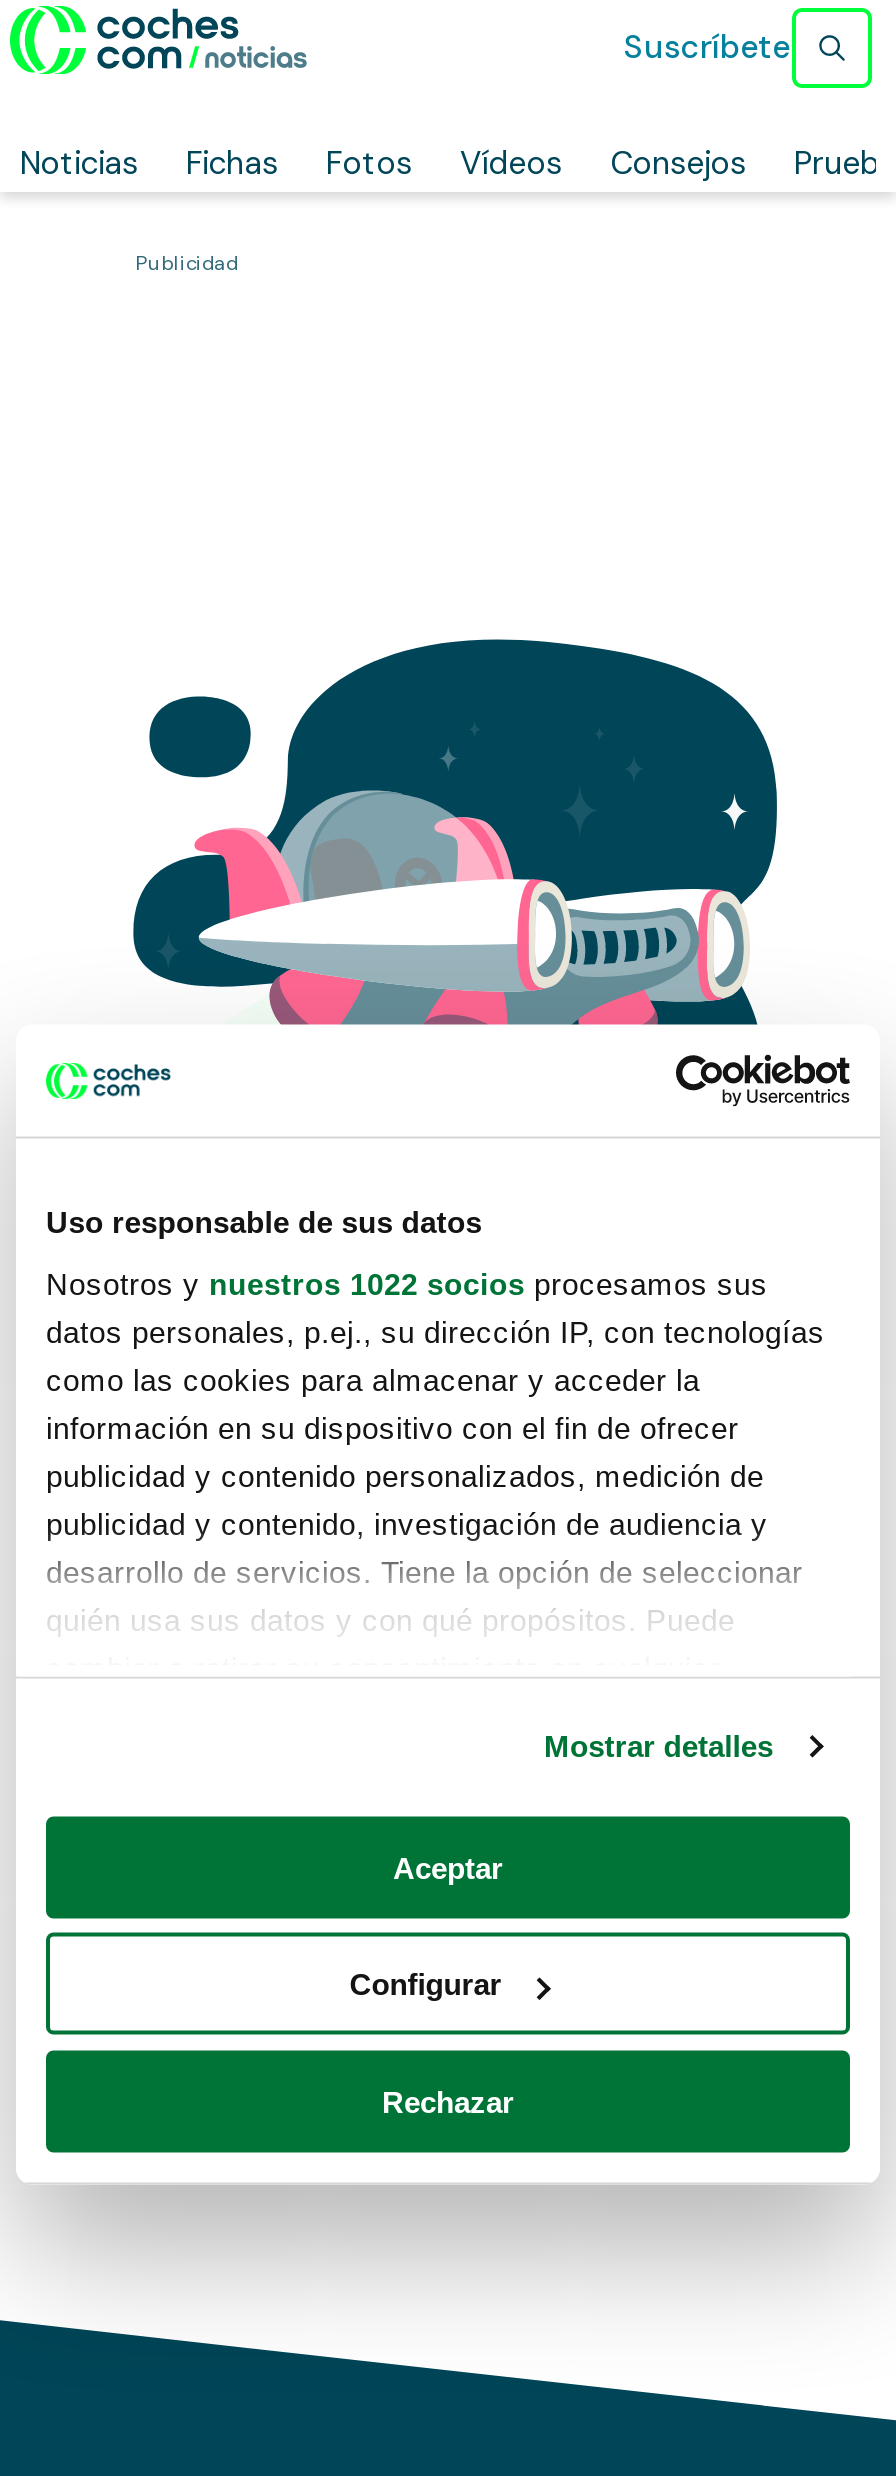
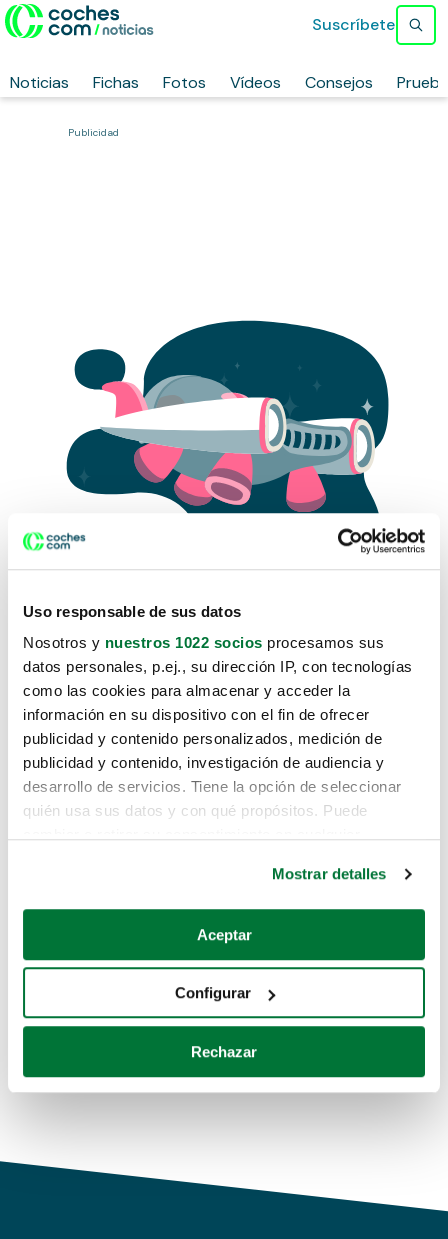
[194,748,750,1026] [image] -> [98,374,376,514] [image]

